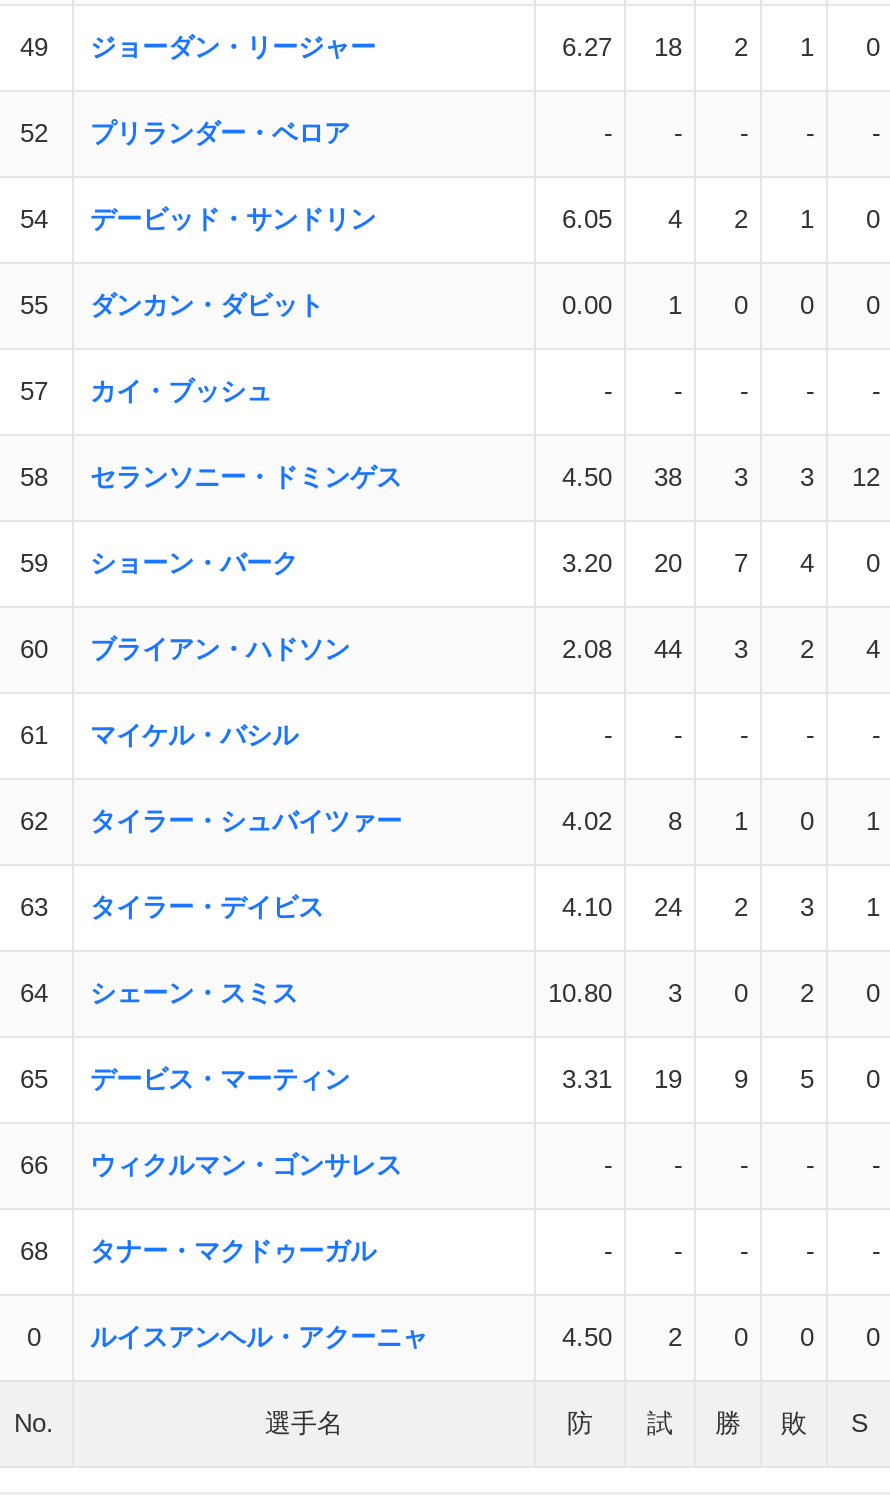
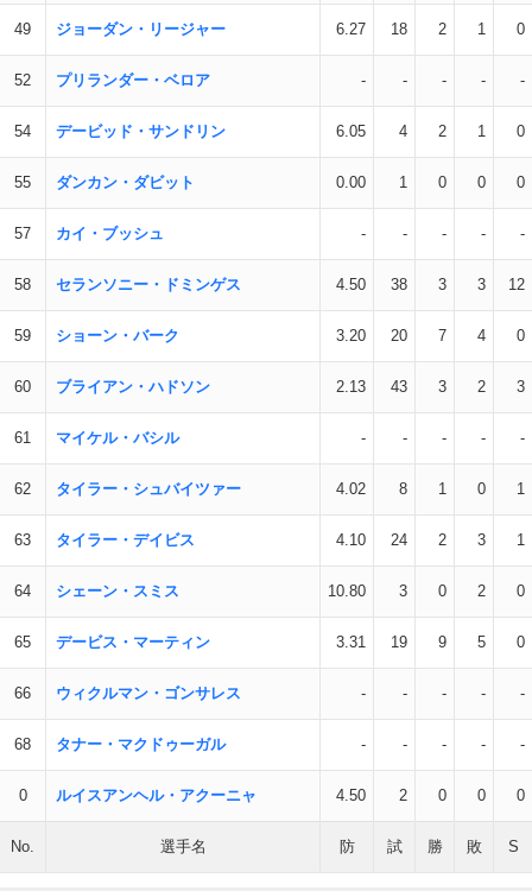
[562,634,612,664] 2.08 -> [336,378,366,396] 2.13
[654,634,682,664] 44 -> [391,378,407,396] 43
[866,634,880,664] 4 -> [517,378,525,396] 3

